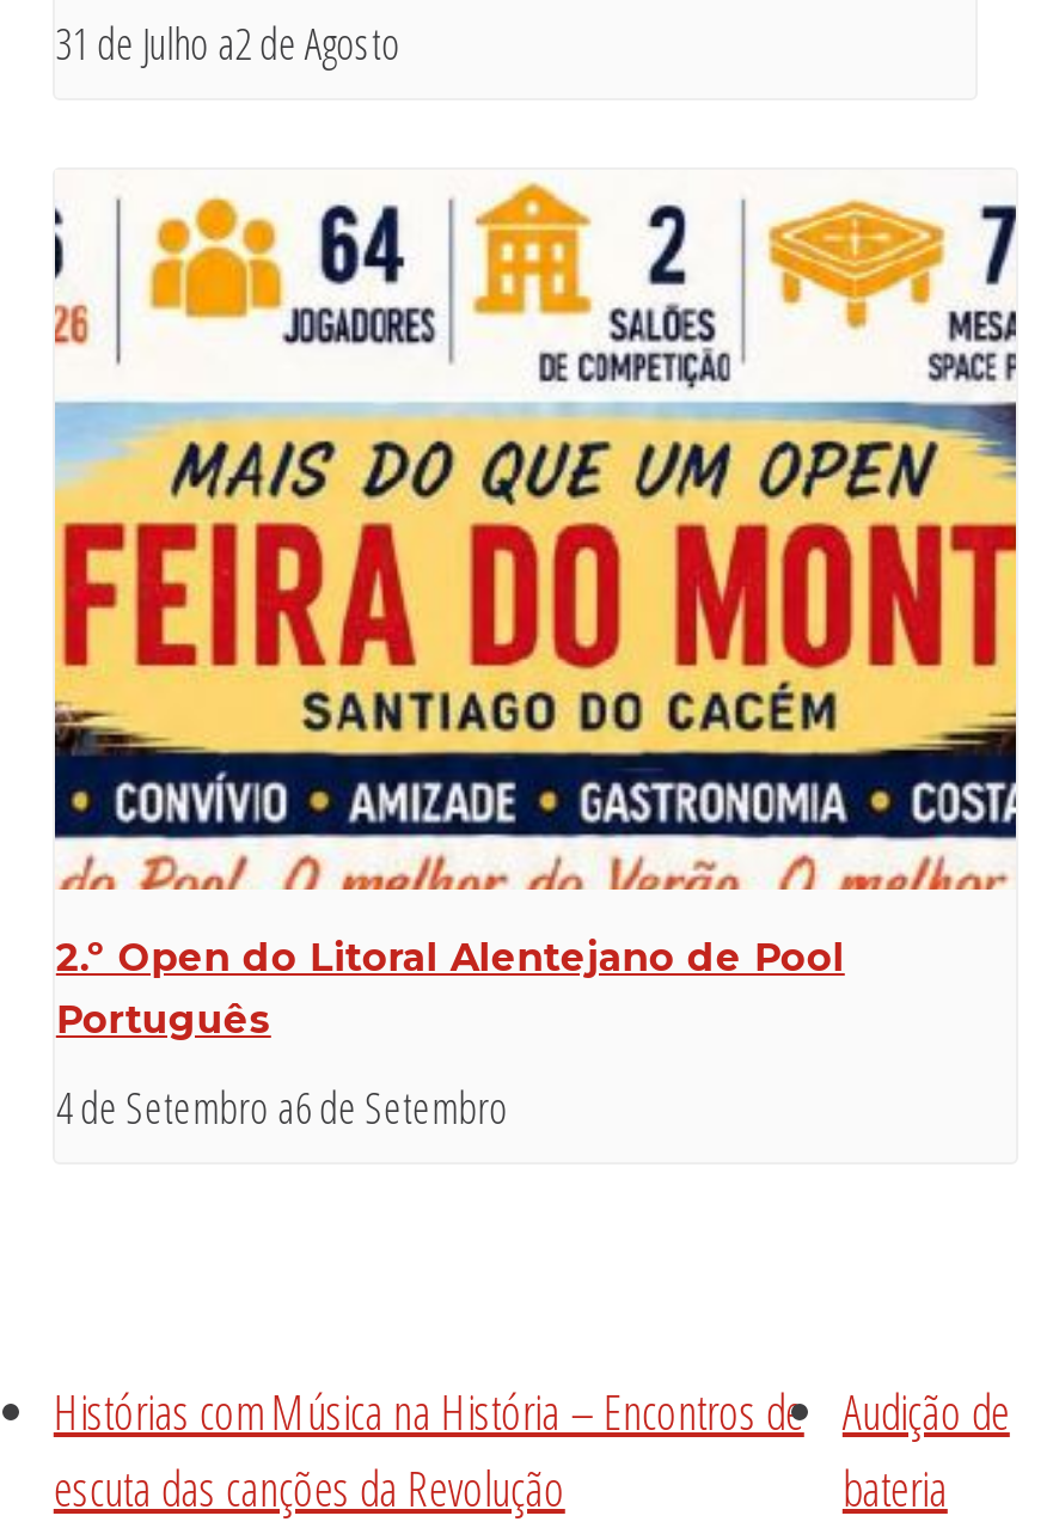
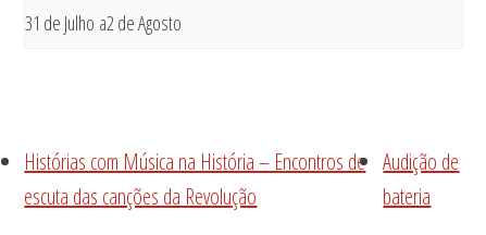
[53,179,1018,1135] [image] | 2.º Open do Litoral Alentejano de Pool | Português | 4 de Setembro a6 de Setembro -> none

